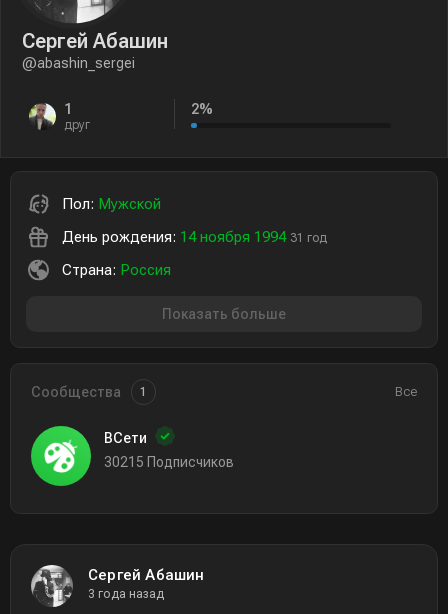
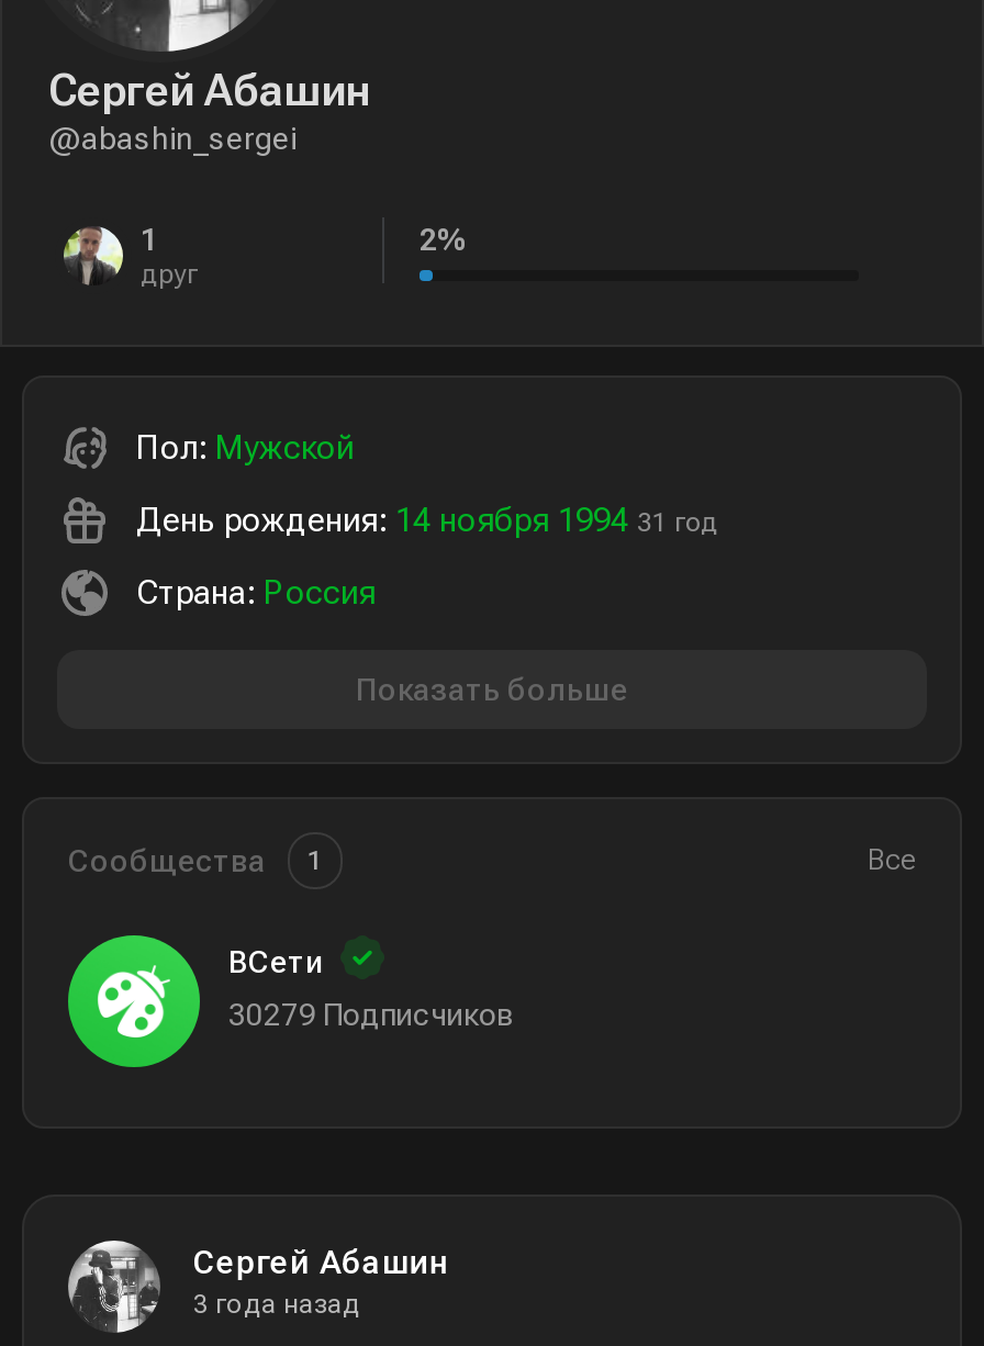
[104,454,234,470] 30215 Подписчиков -> [228,997,514,1032] 30279 Подписчиков

